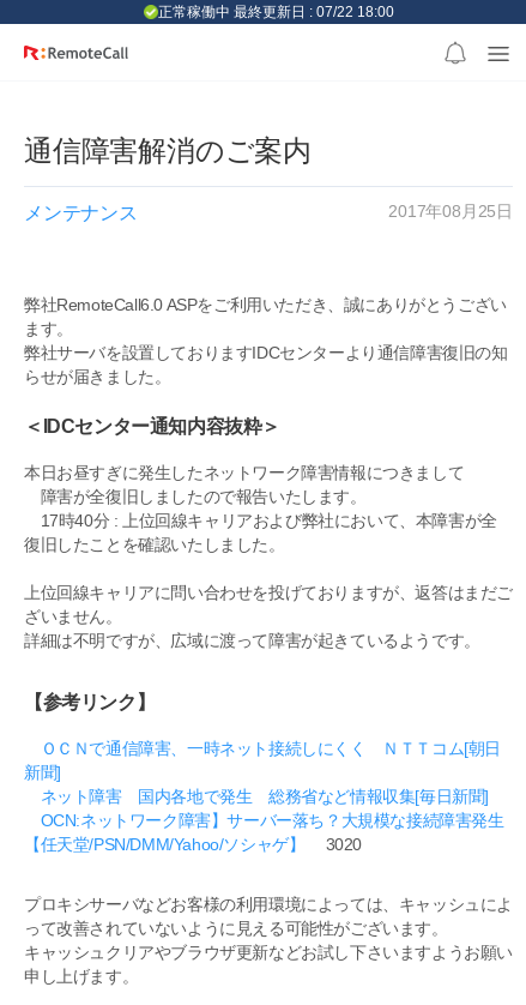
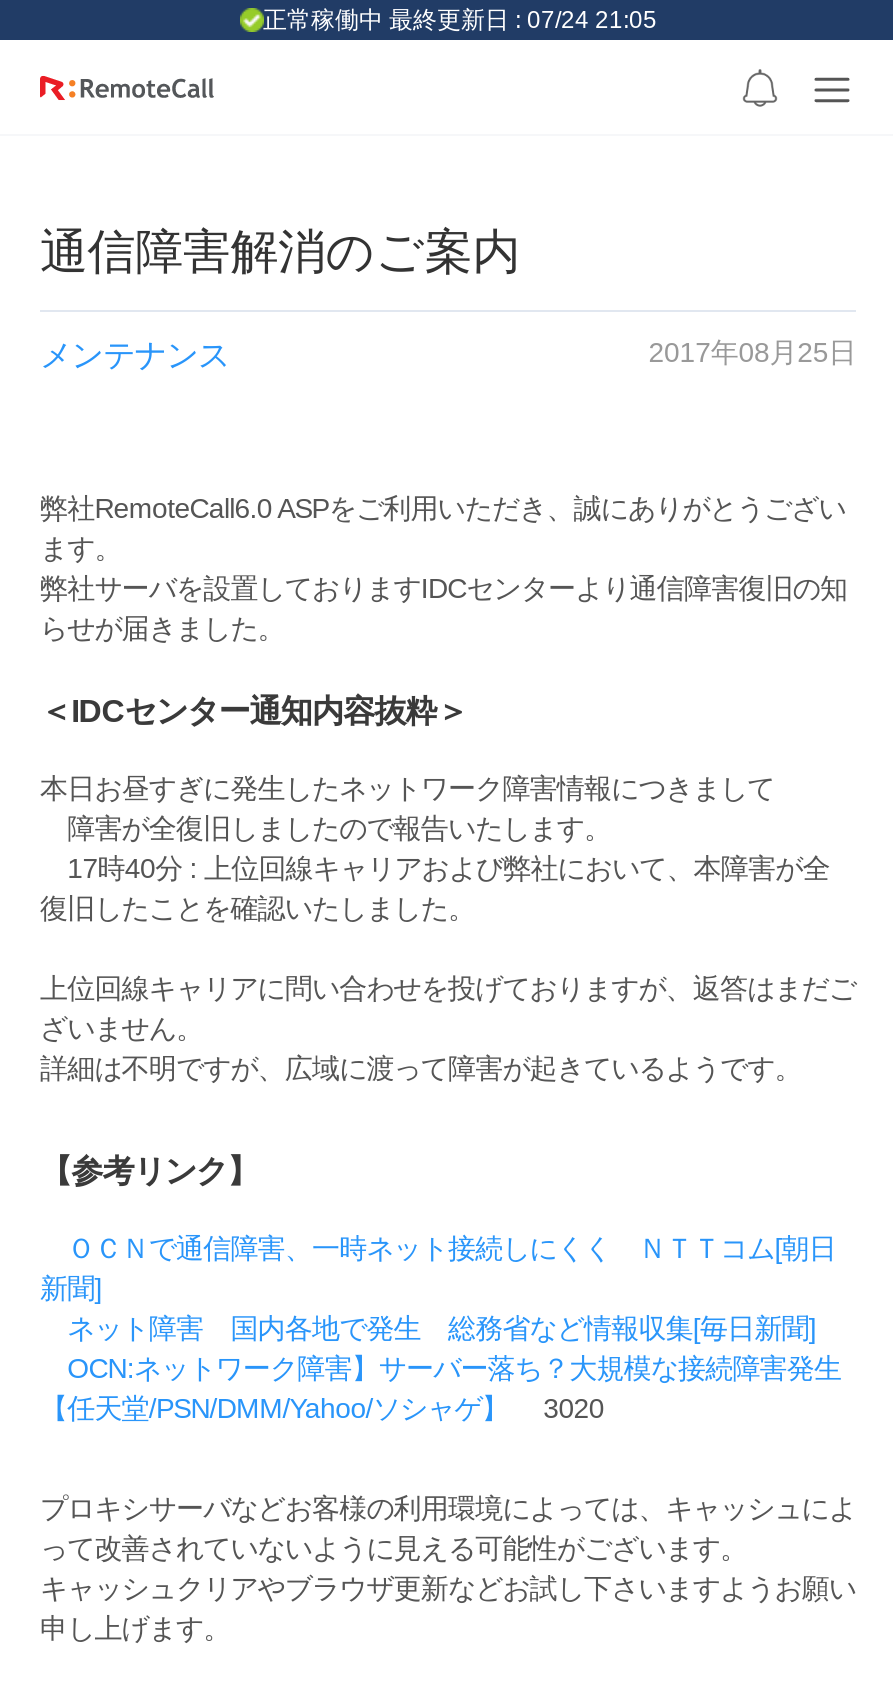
[158,3,394,20] 正常稼働中 最終更新日 : 07/22 18:00 -> [263,5,657,33] 正常稼働中 最終更新日 : 07/24 21:05

